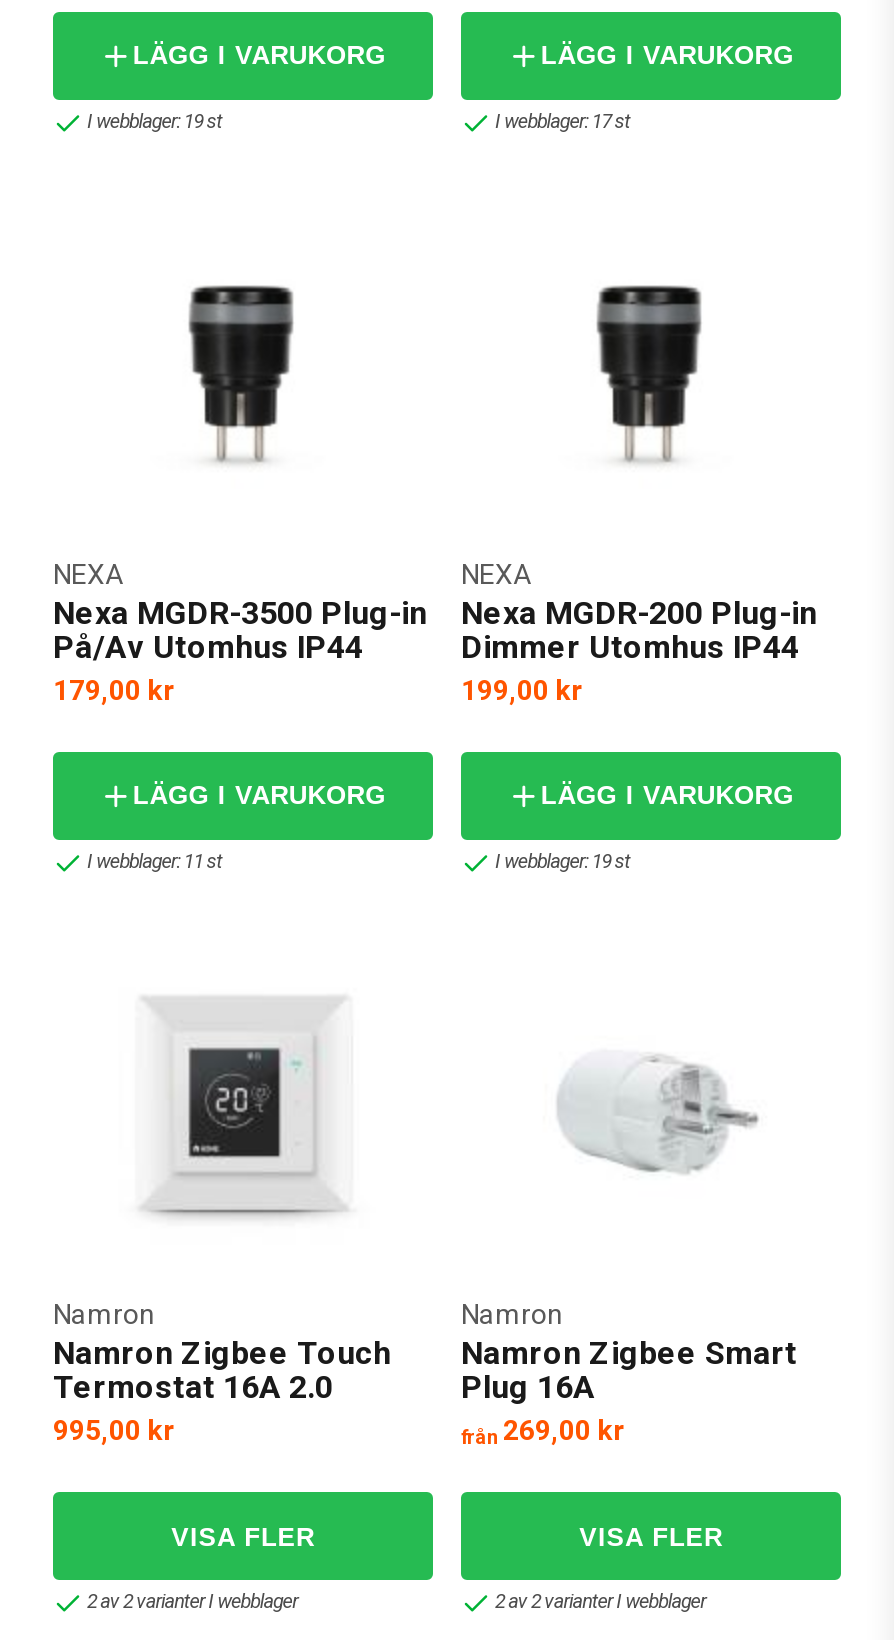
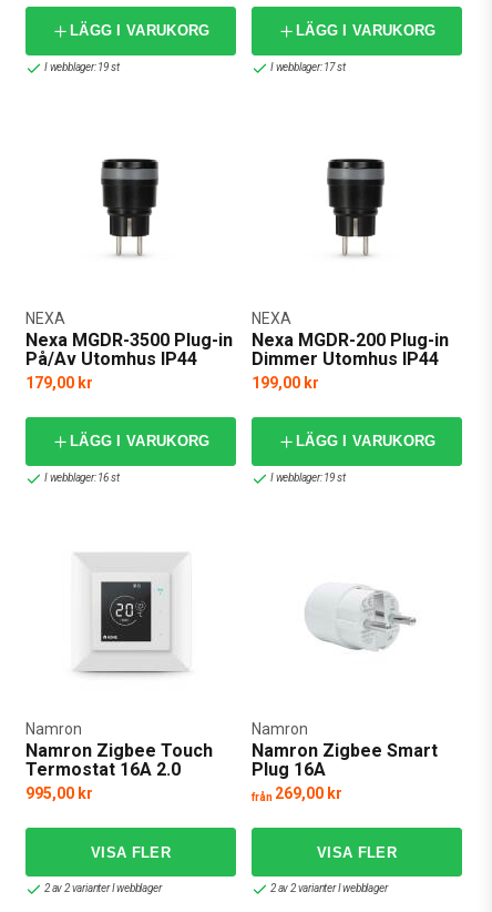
[87,850,222,872] I webblager: 11 st -> [44,472,119,484] I webblager: 16 st

